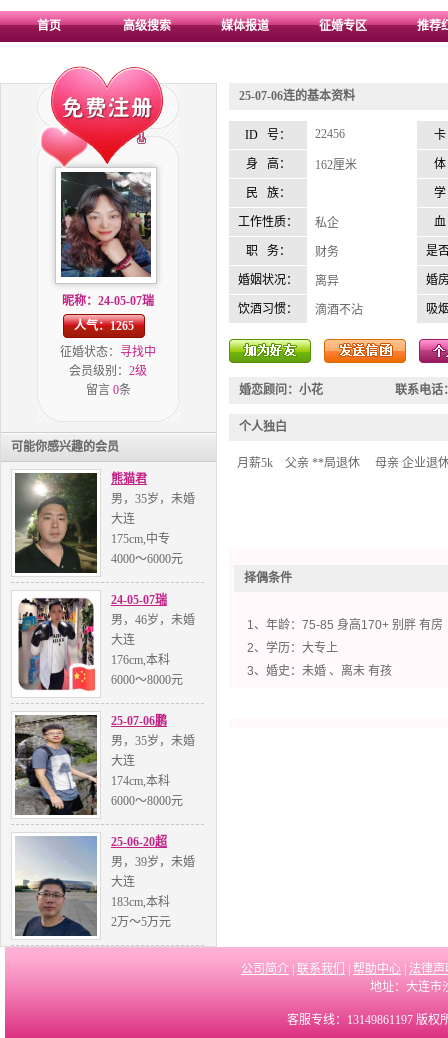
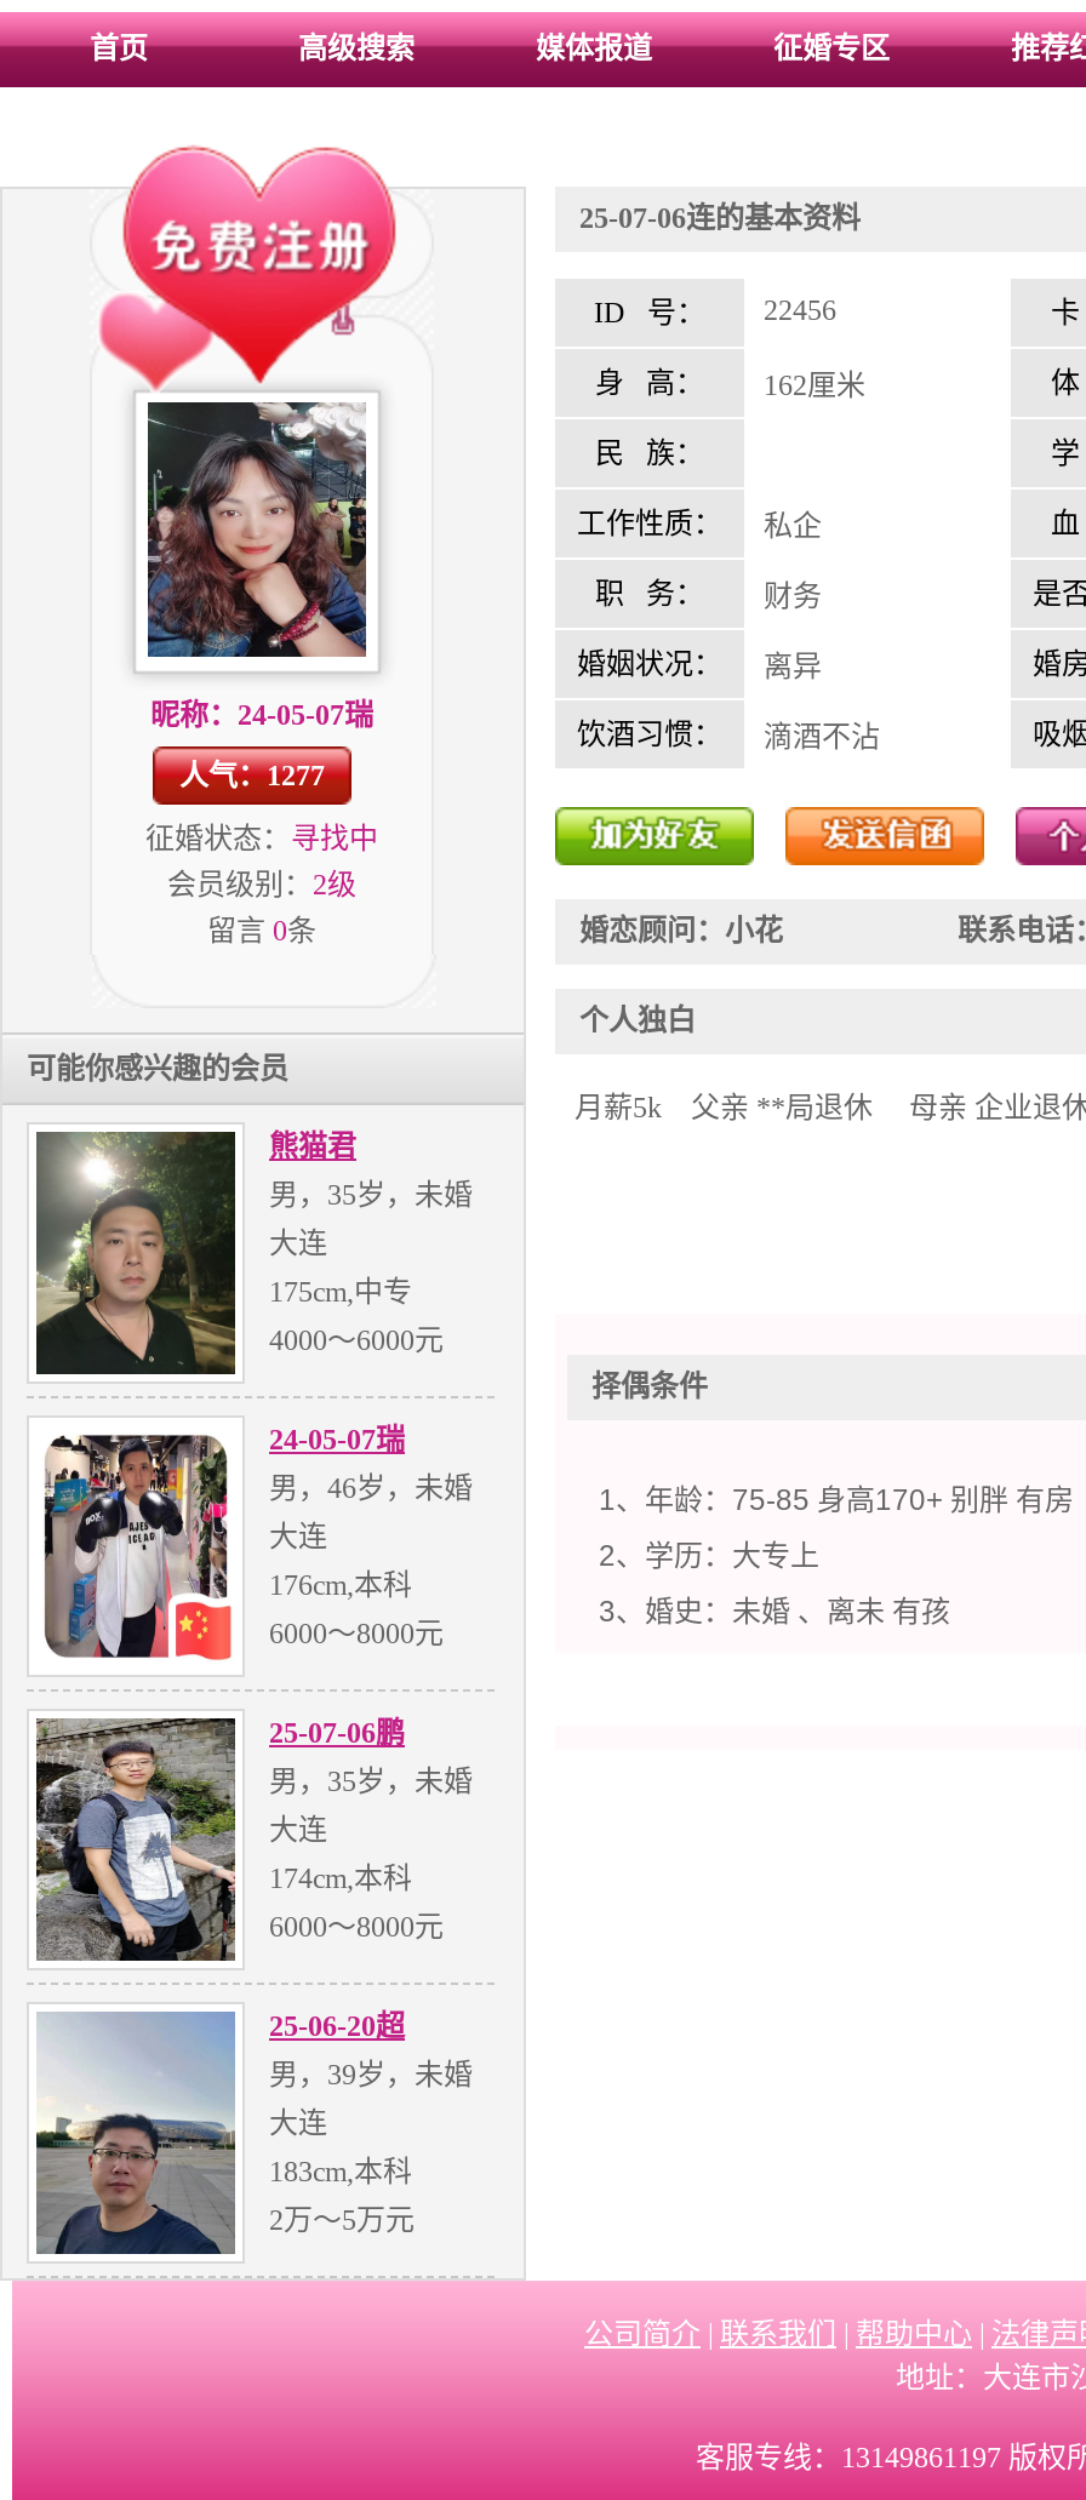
[74,319,134,333] 人气：1265 -> [179,759,325,793] 人气：1277

